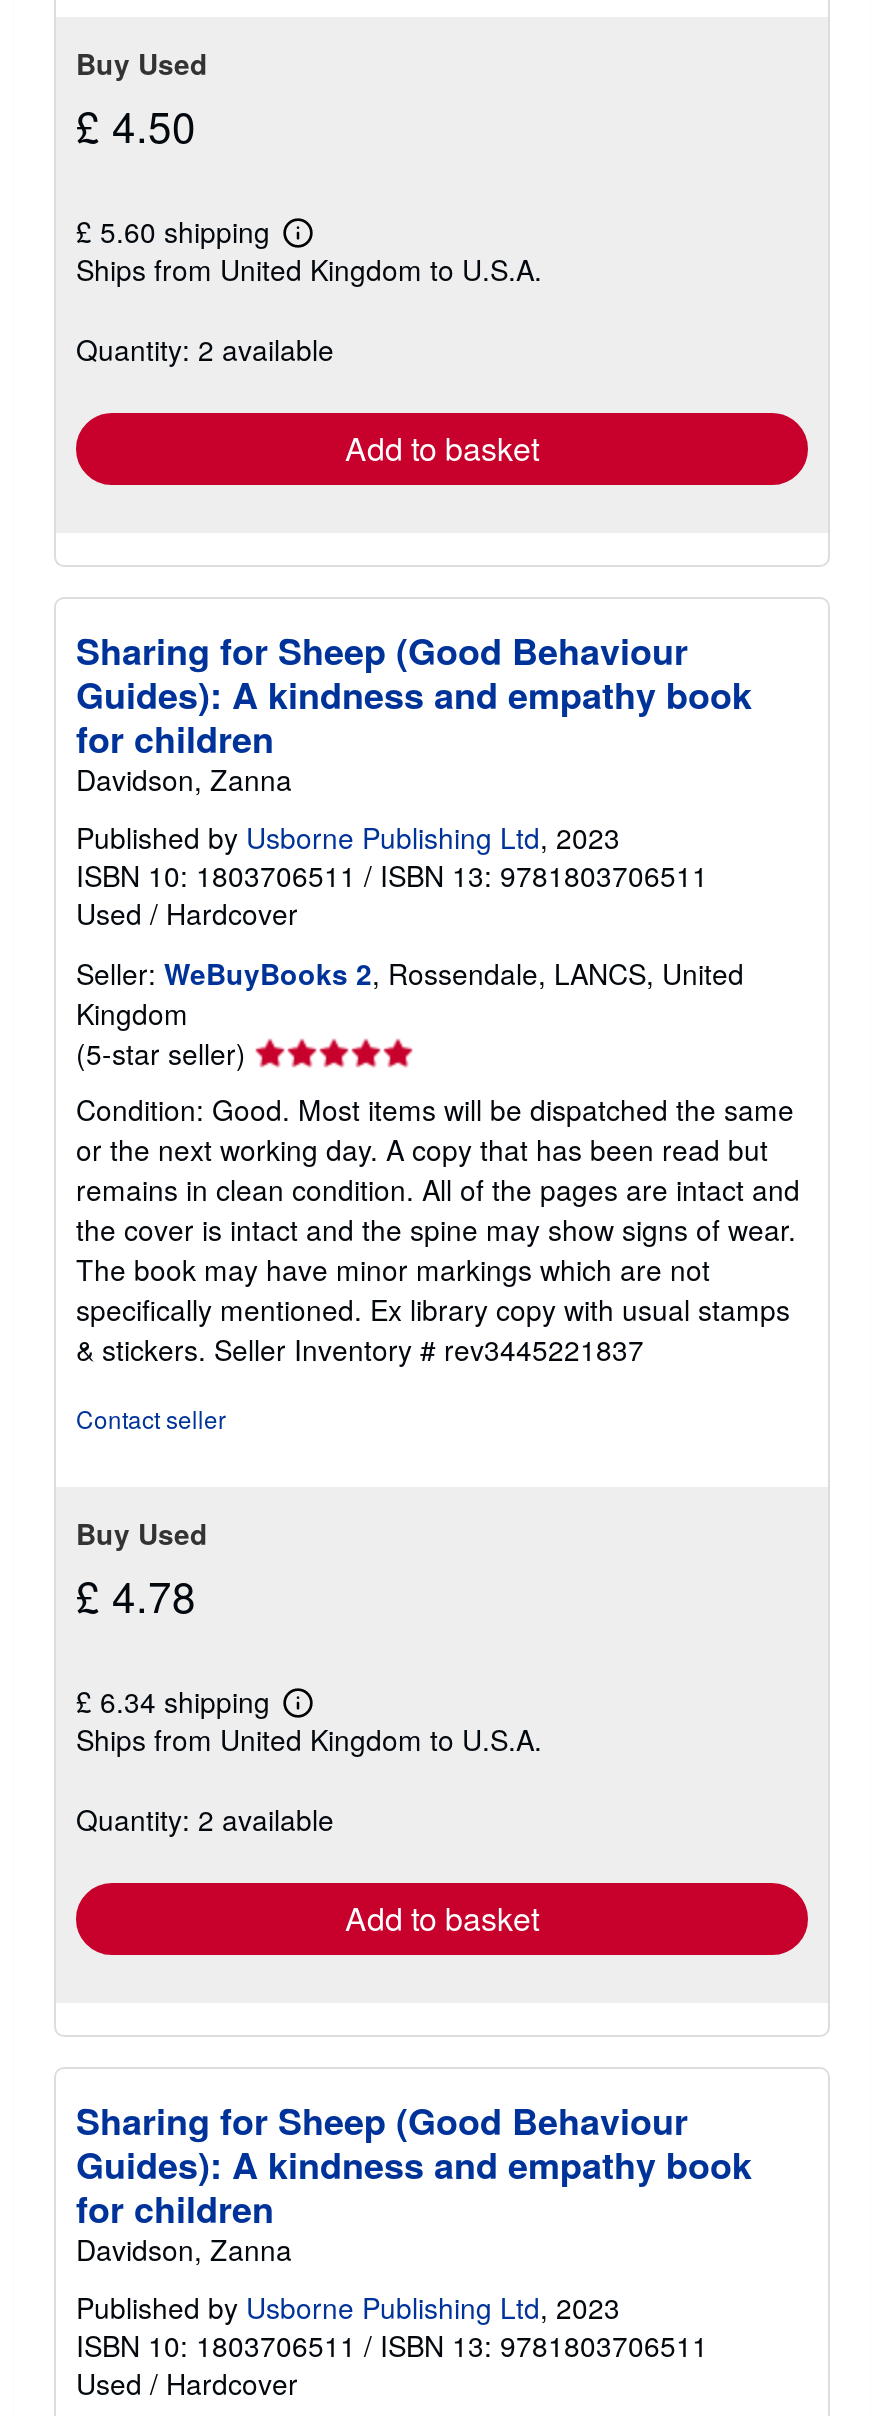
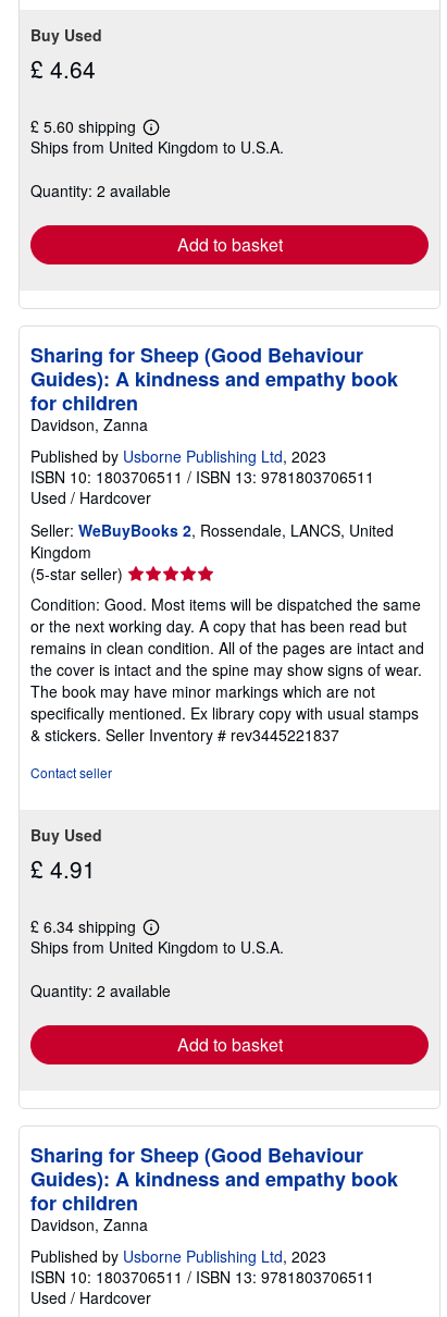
[76,95,196,155] £ 4.50 -> [30,52,96,85] £ 4.64
[76,1565,196,1625] £ 4.78 -> [30,852,96,885] £ 4.91

